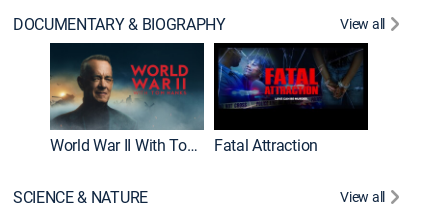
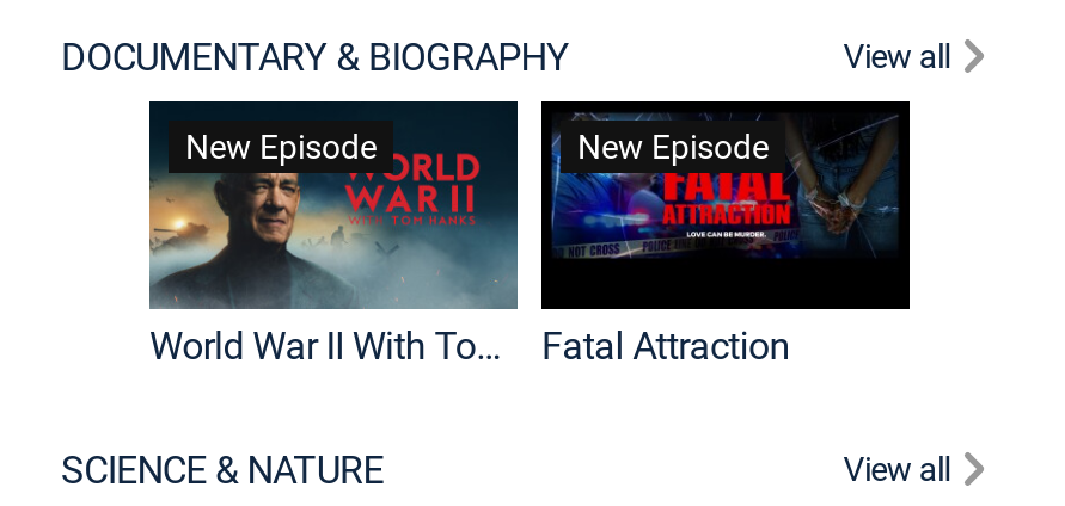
none -> [185,124,377,169] New Episode
none -> [577,124,769,169] New Episode

